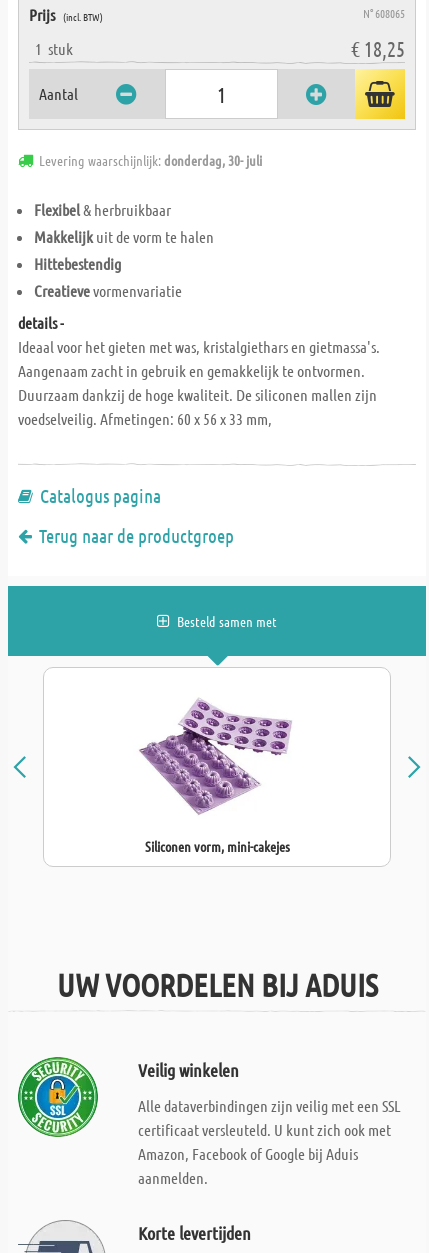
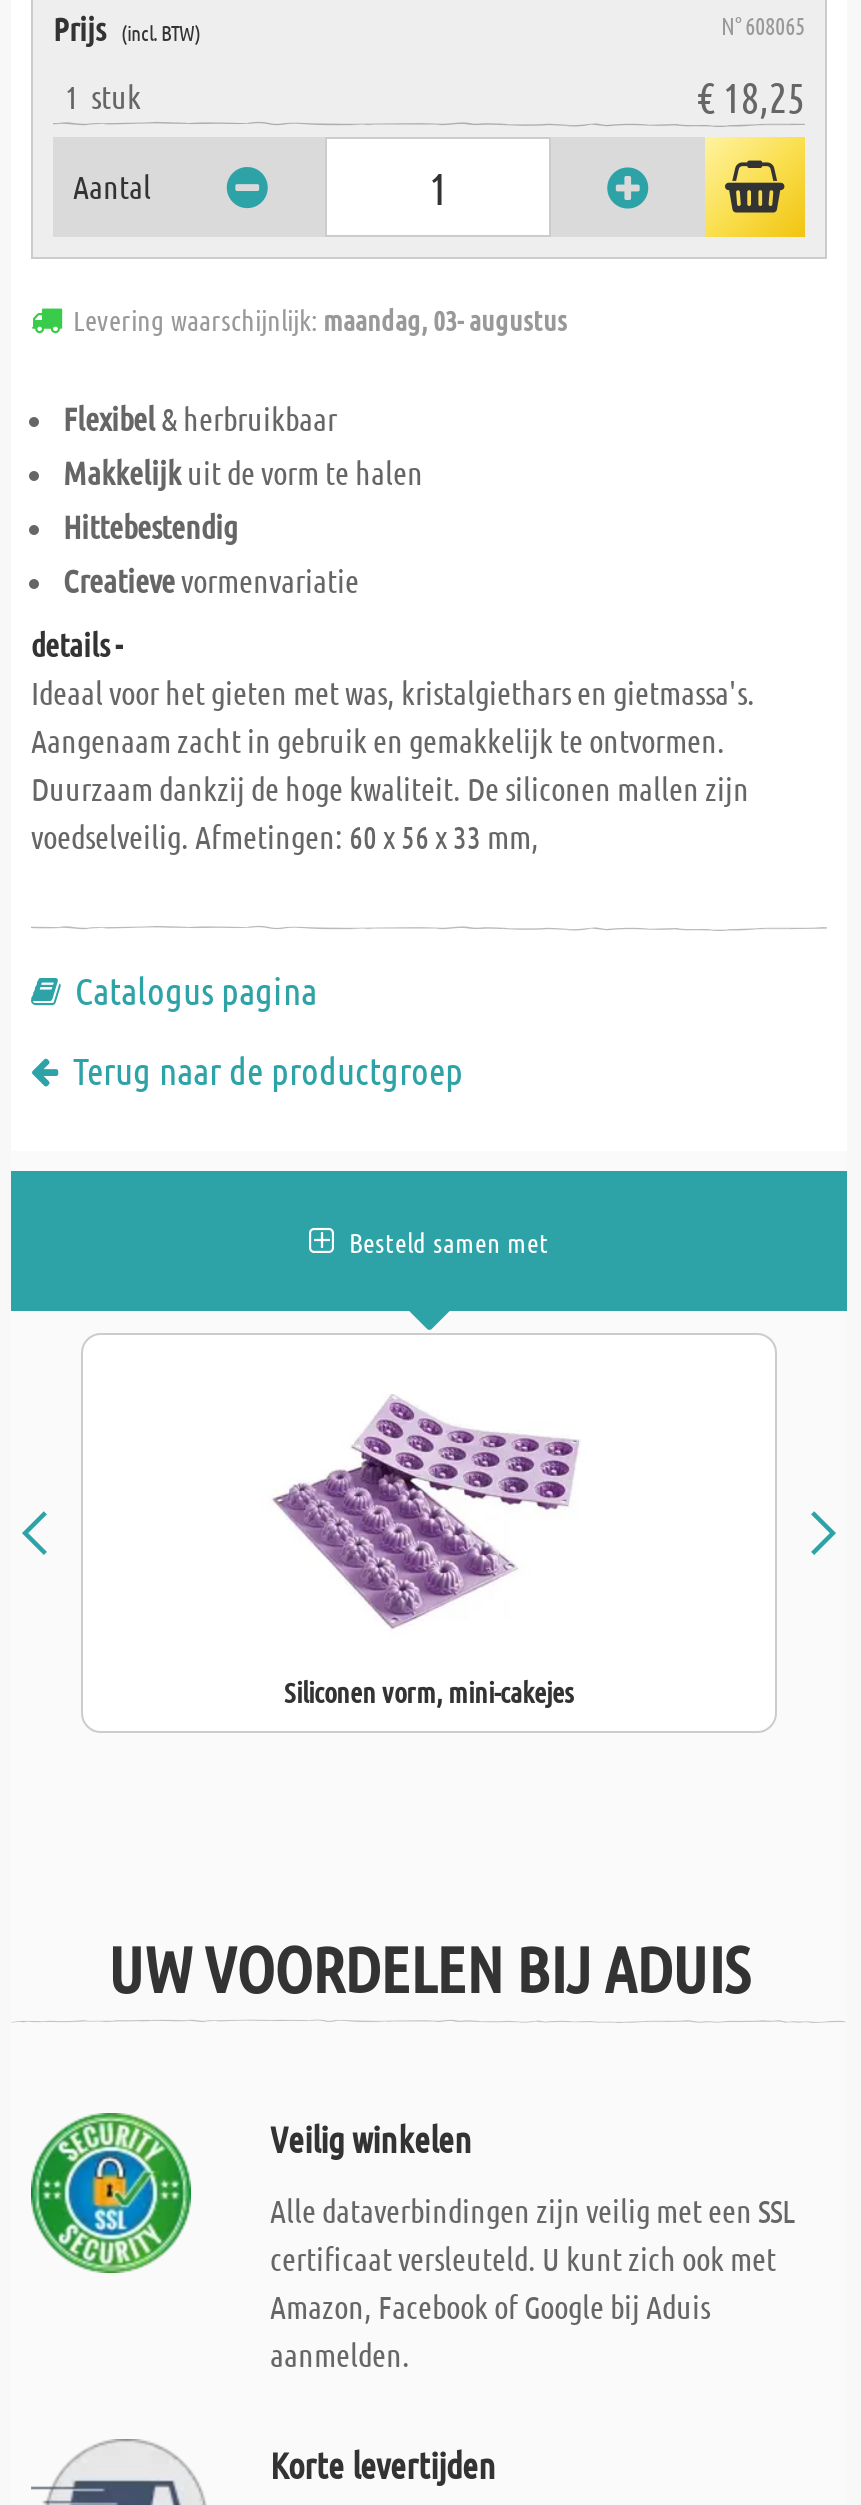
[39,151,262,169] Levering waarschijnlijk: donderdag, 30- juli -> [73,301,567,337] Levering waarschijnlijk: maandag, 03- augustus

